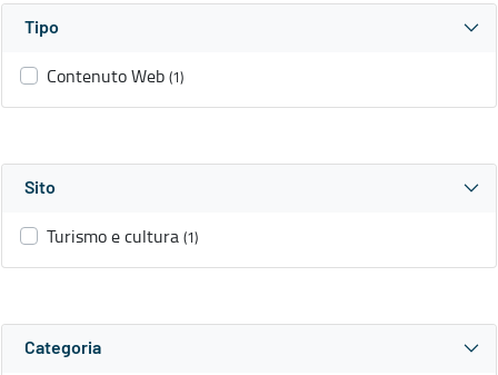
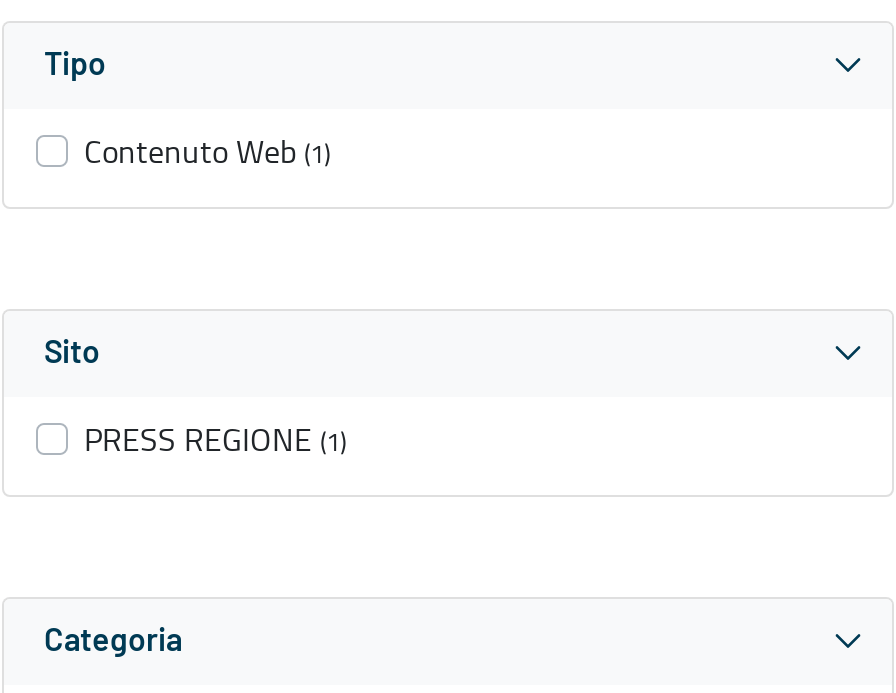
[47,224,198,248] Turismo e cultura (1) -> [84,418,346,462] PRESS REGIONE (1)

